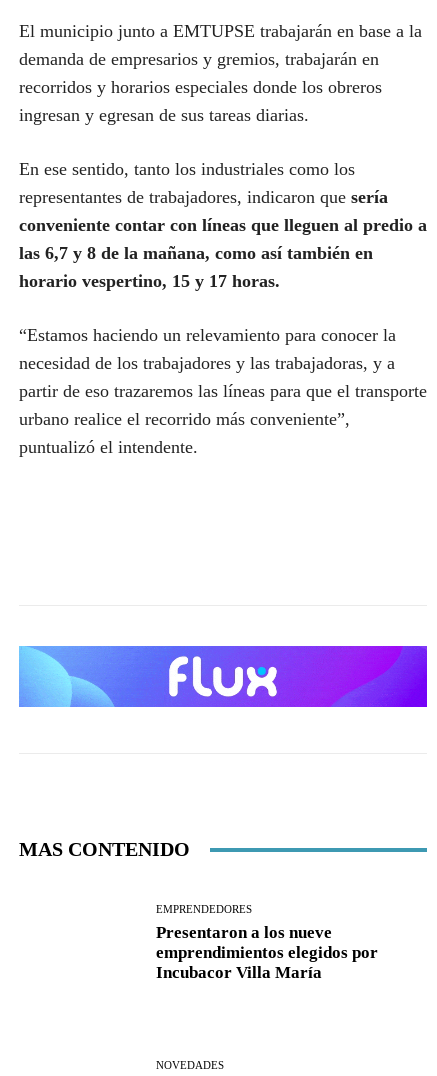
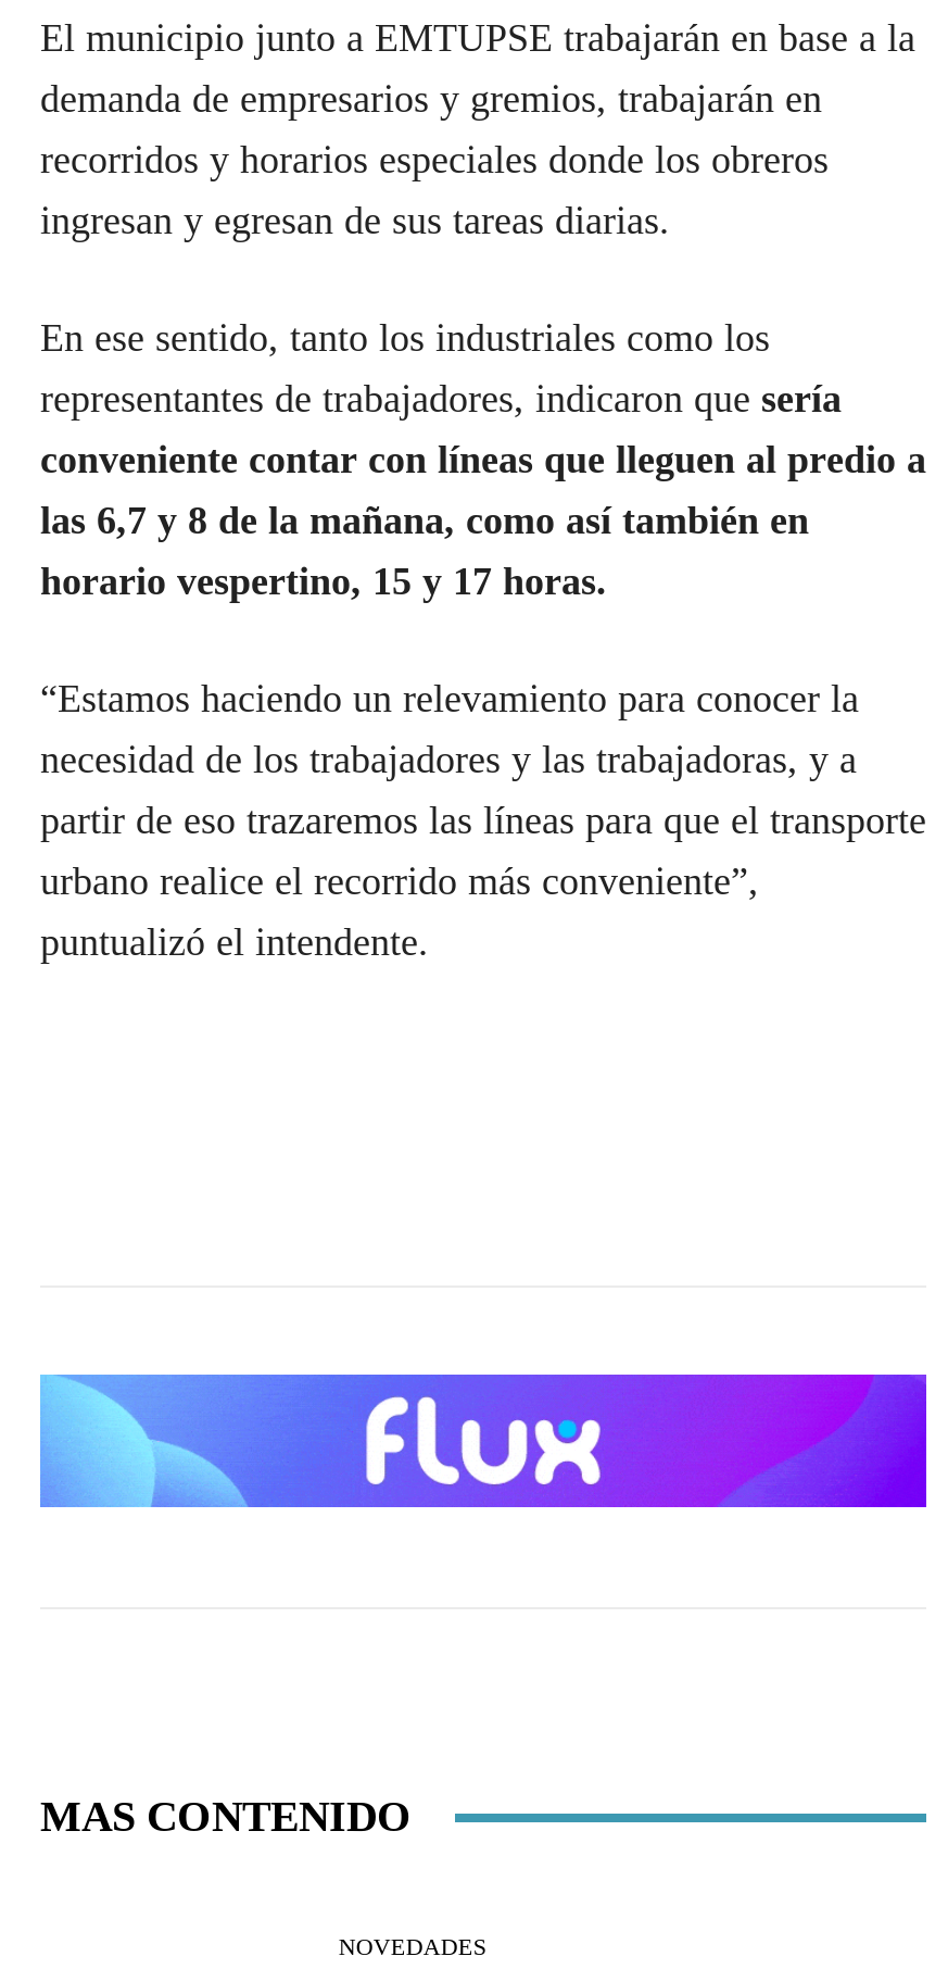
[156,903,378,982] EMPRENDEDORES | Presentaron a los nueve | emprendimientos elegidos por | Incubacor Villa María -> none

